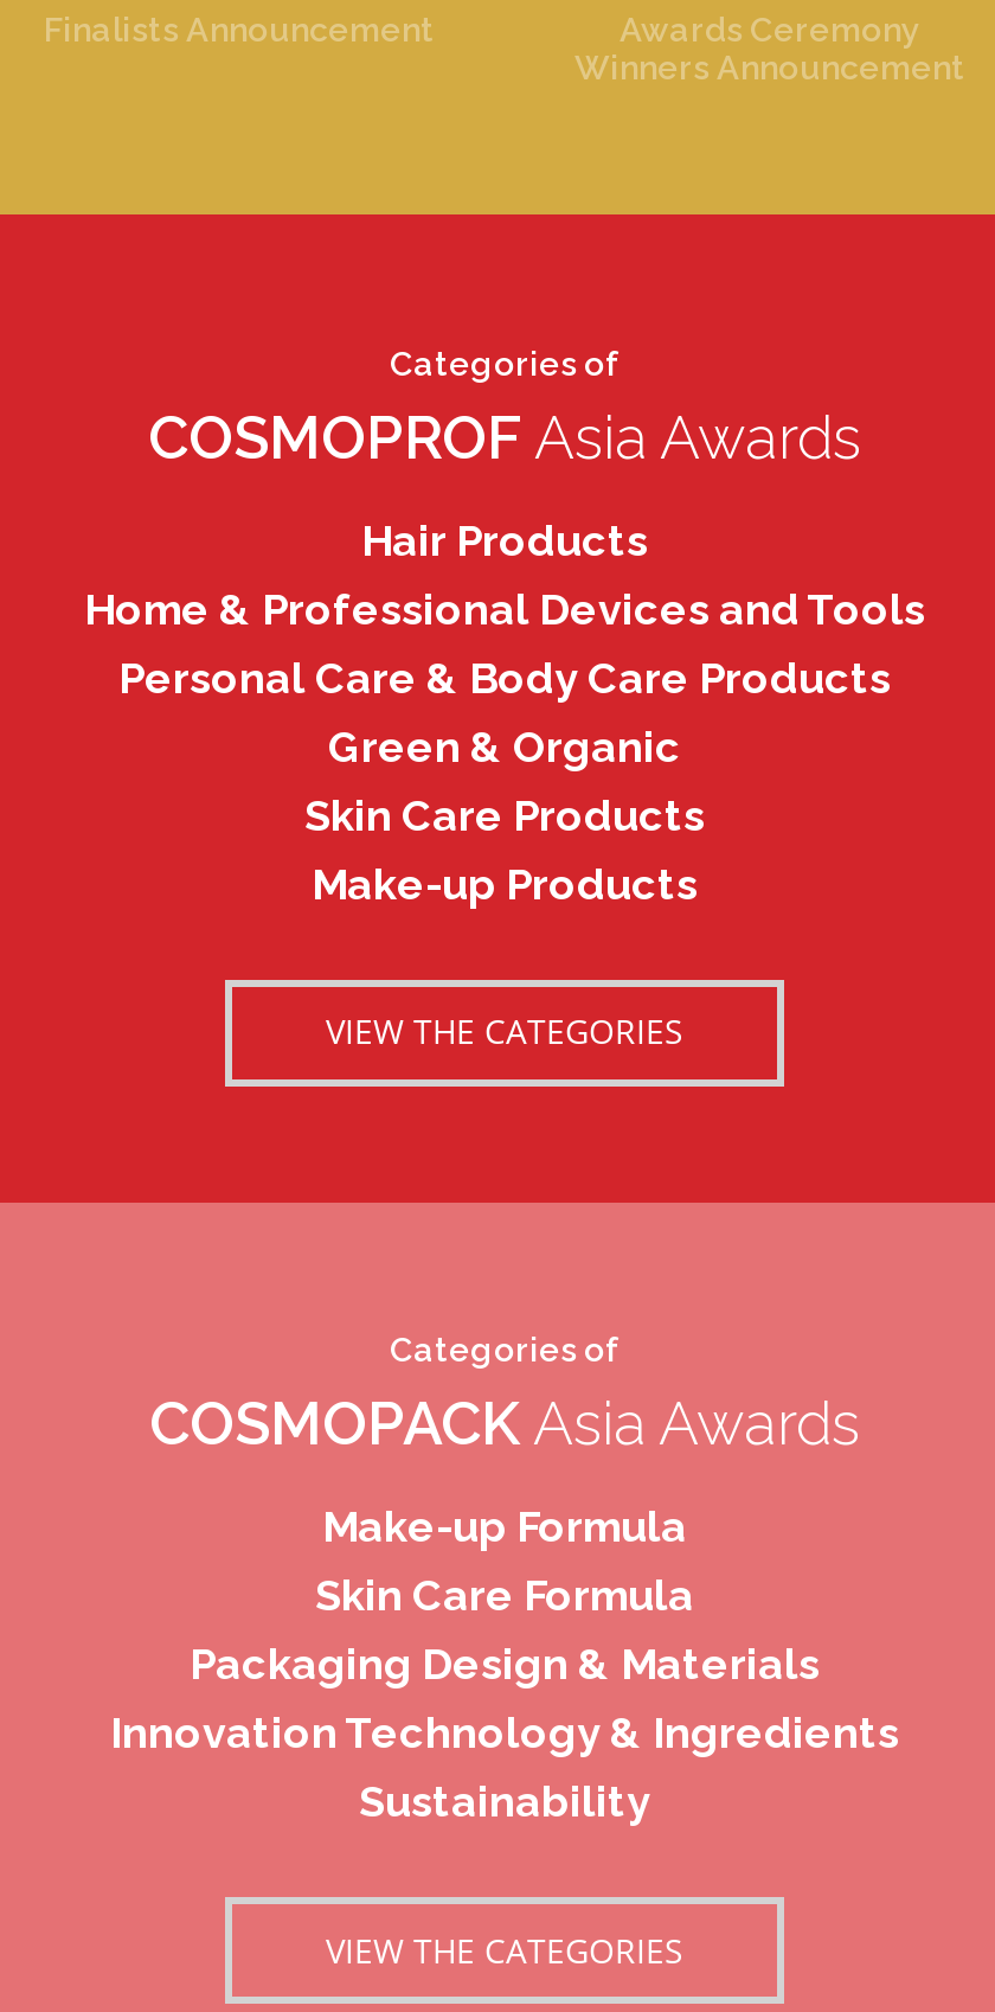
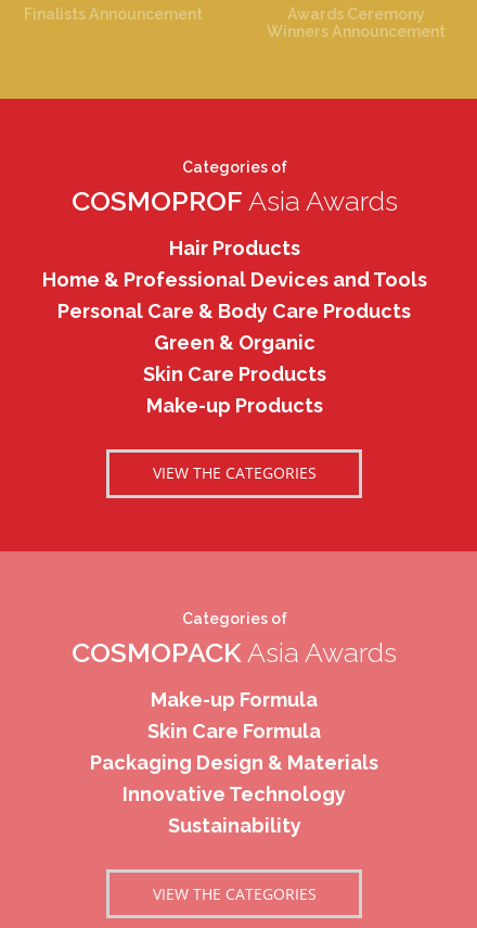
[110,1708,899,1758] Innovation Technology & Ingredients -> [123,783,346,806] Innovative Technology

